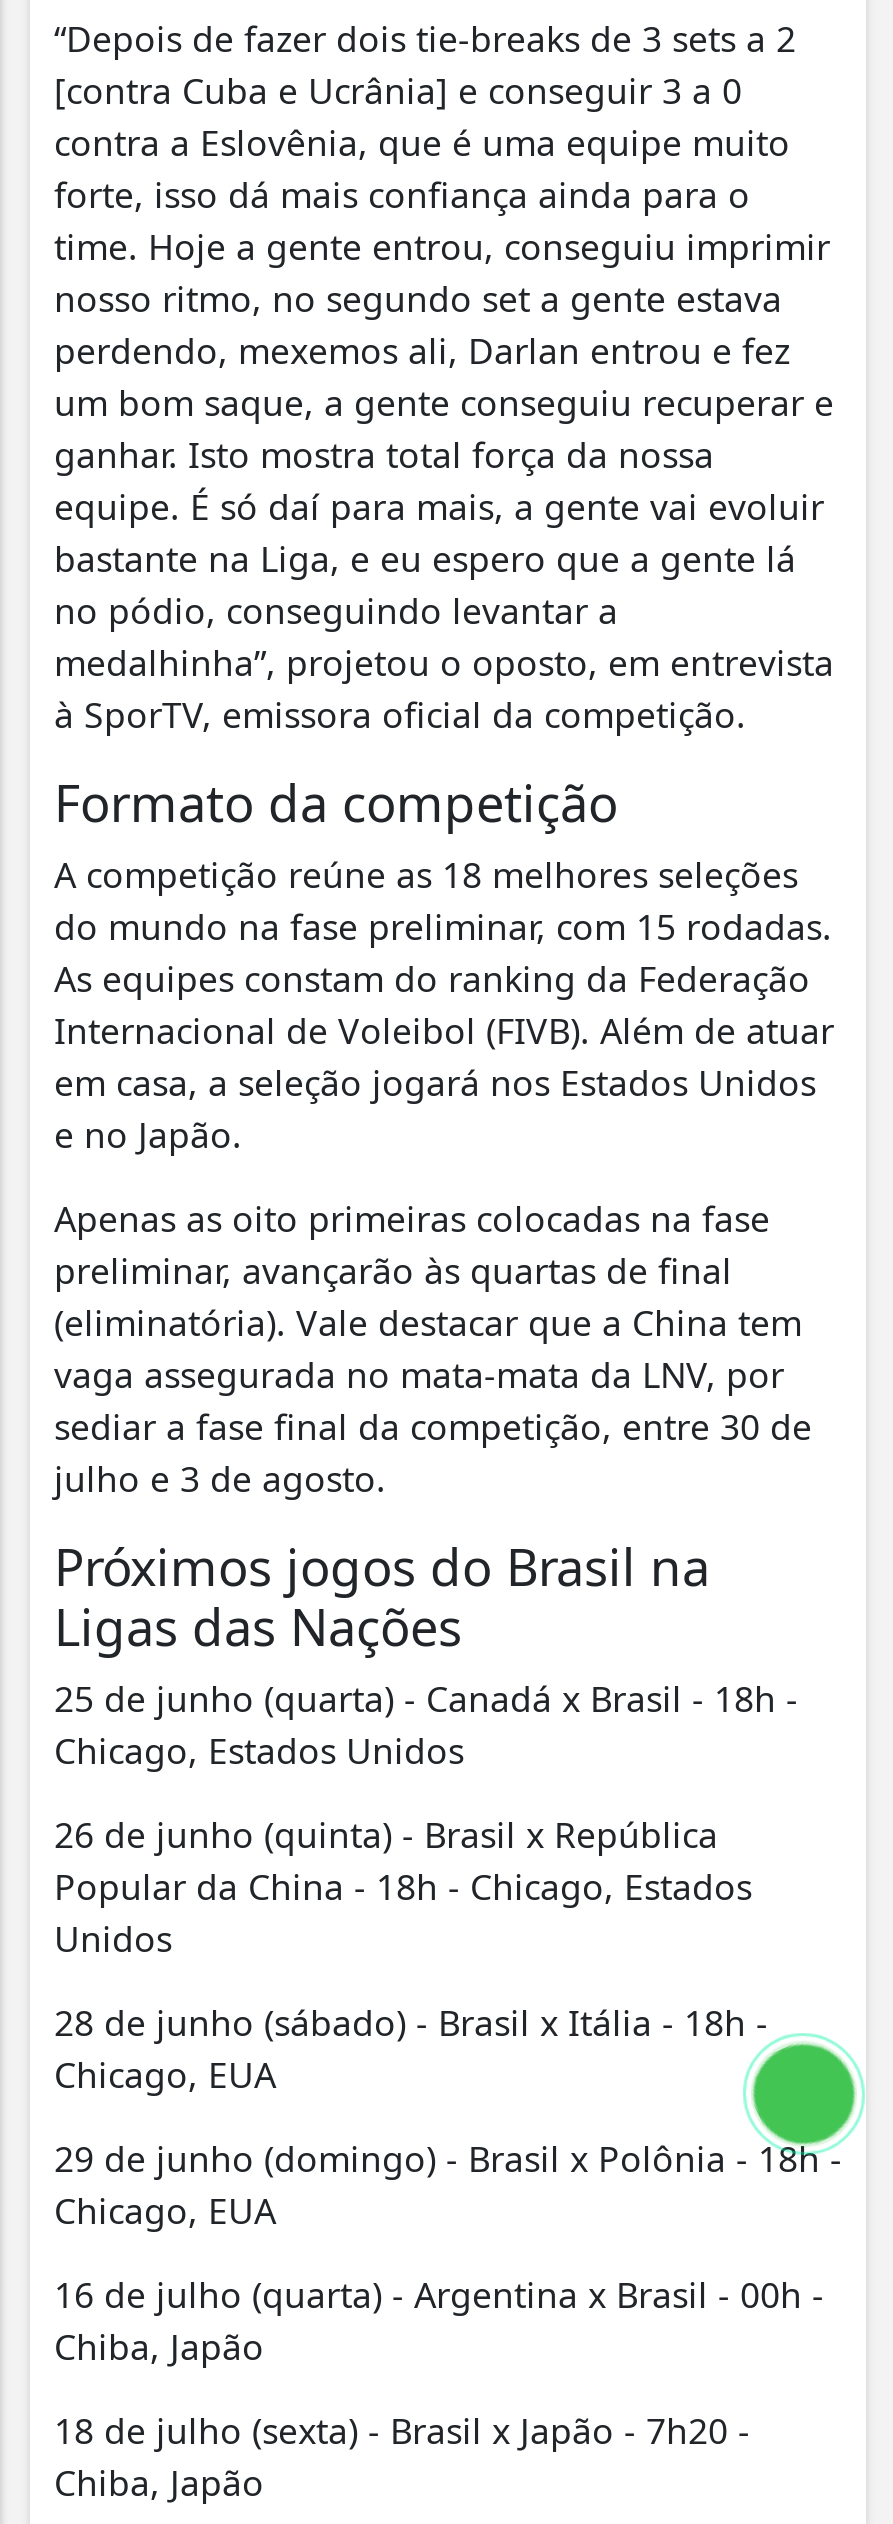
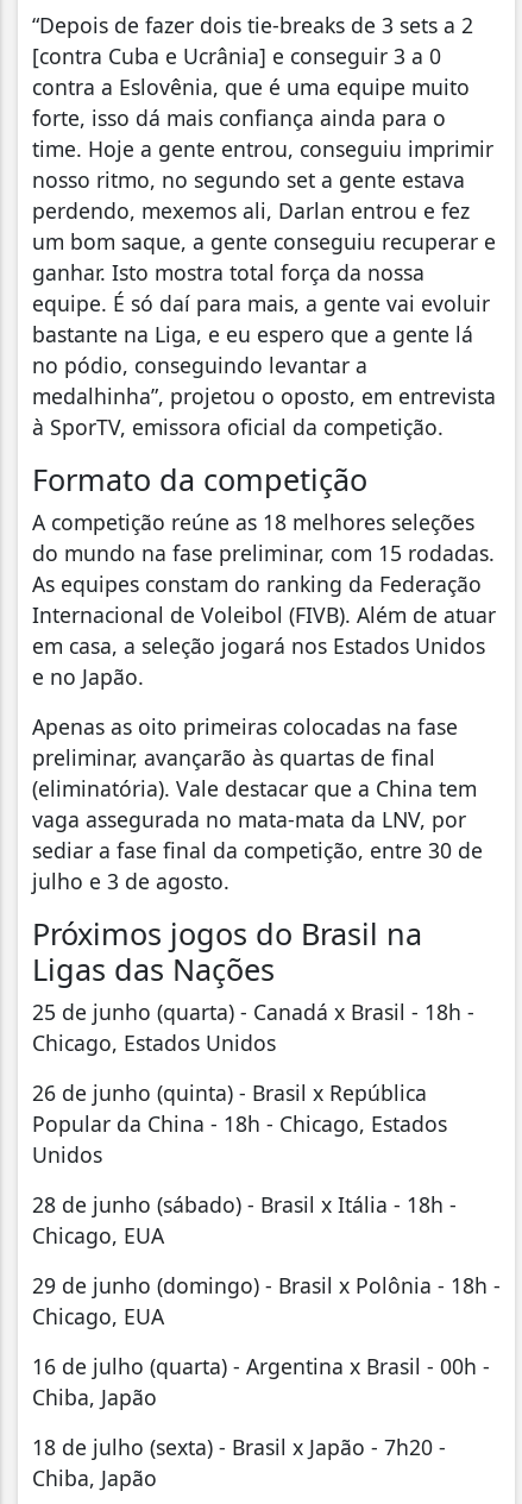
[742,2032,866,2136] [image] -> none

